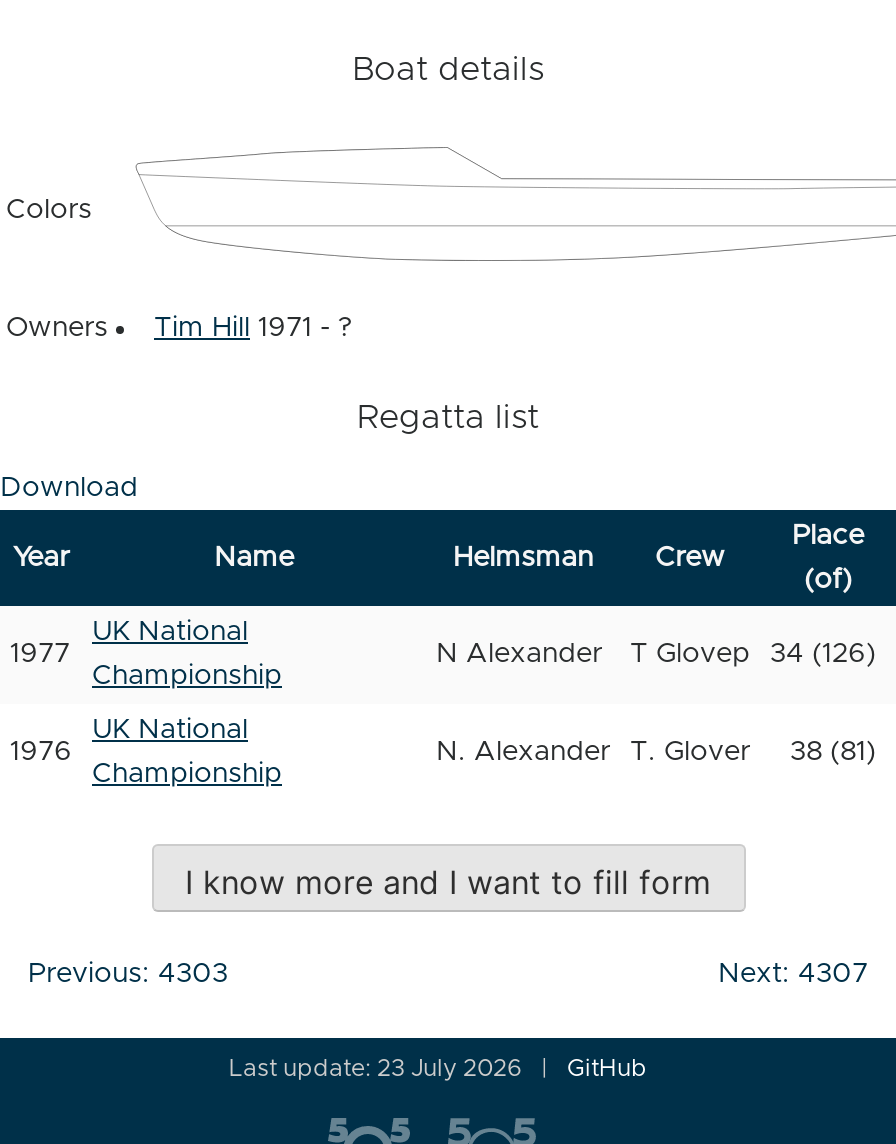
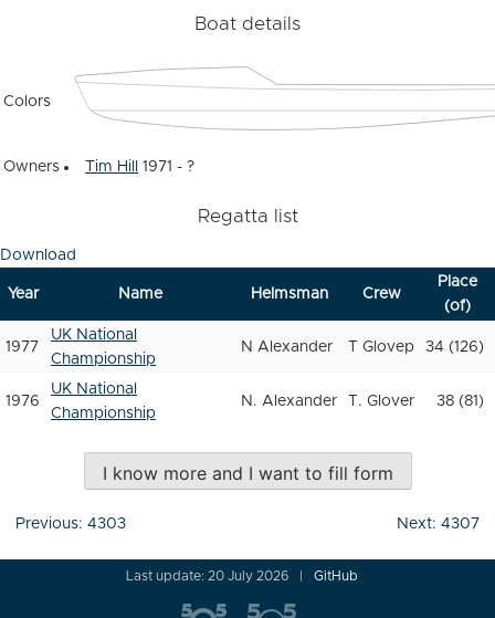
[229,1056,521,1080] Last update: 23 July 2026 -> [126,570,288,583] Last update: 20 July 2026

